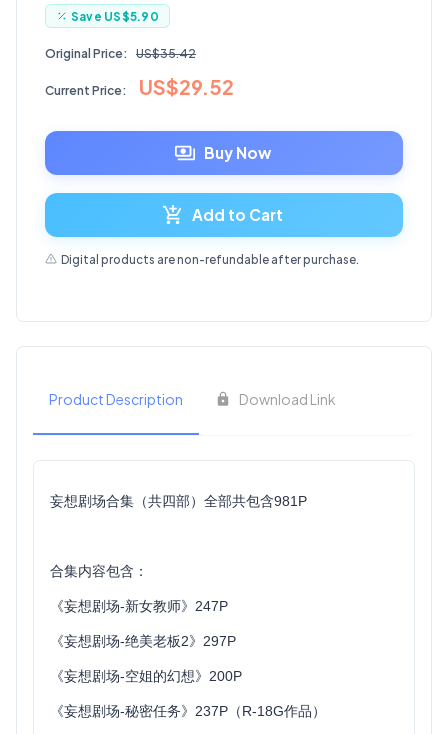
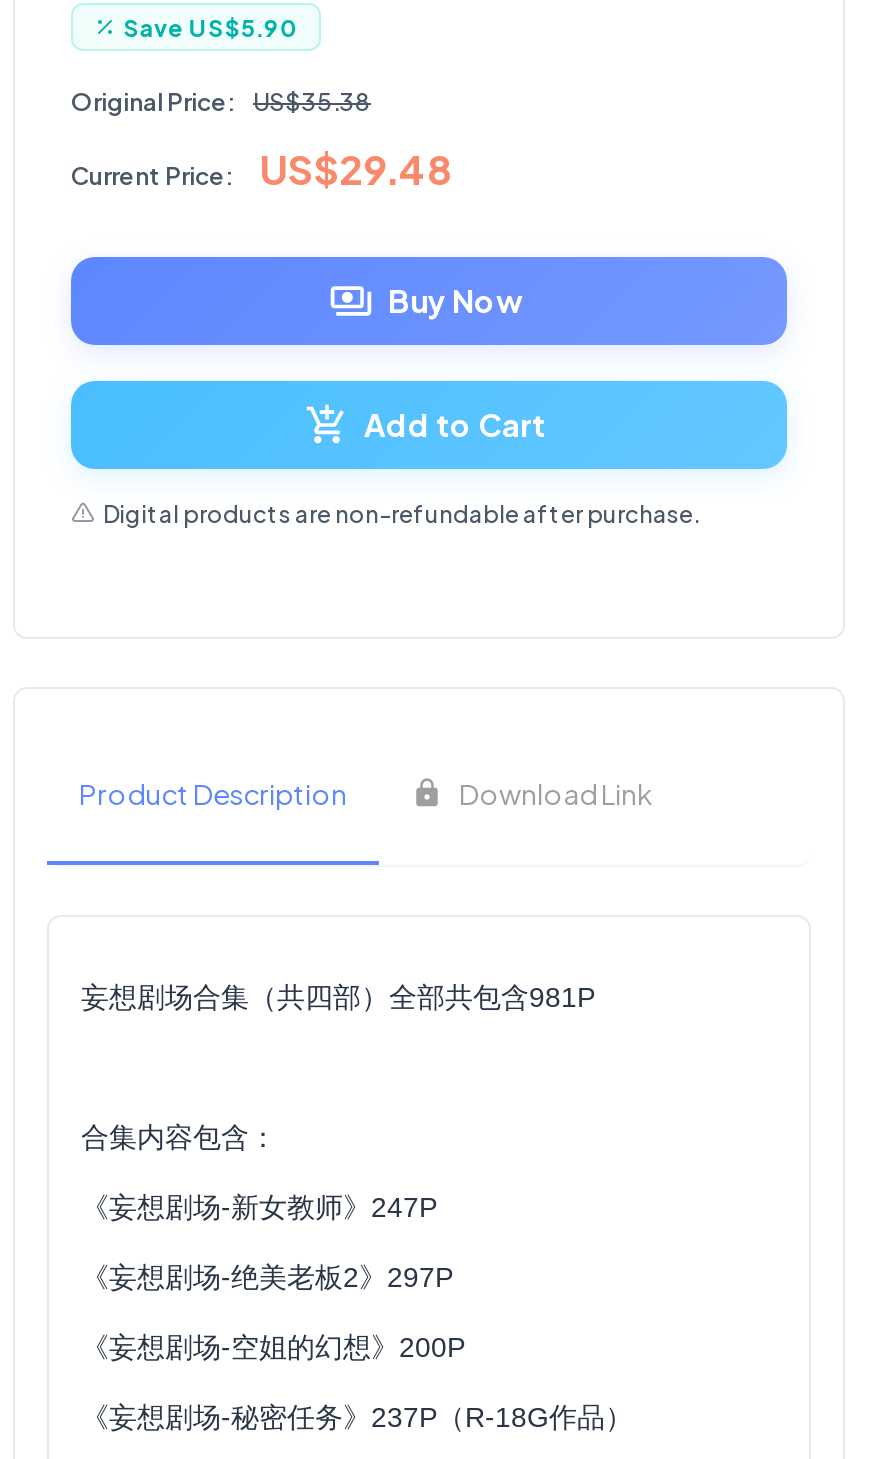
[45,46,196,61] Original Price: US$35.42 -> [71,87,371,117] Original Price: US$35.38
[45,74,234,99] Current Price: US$29.52 -> [71,143,453,193] Current Price: US$29.48

